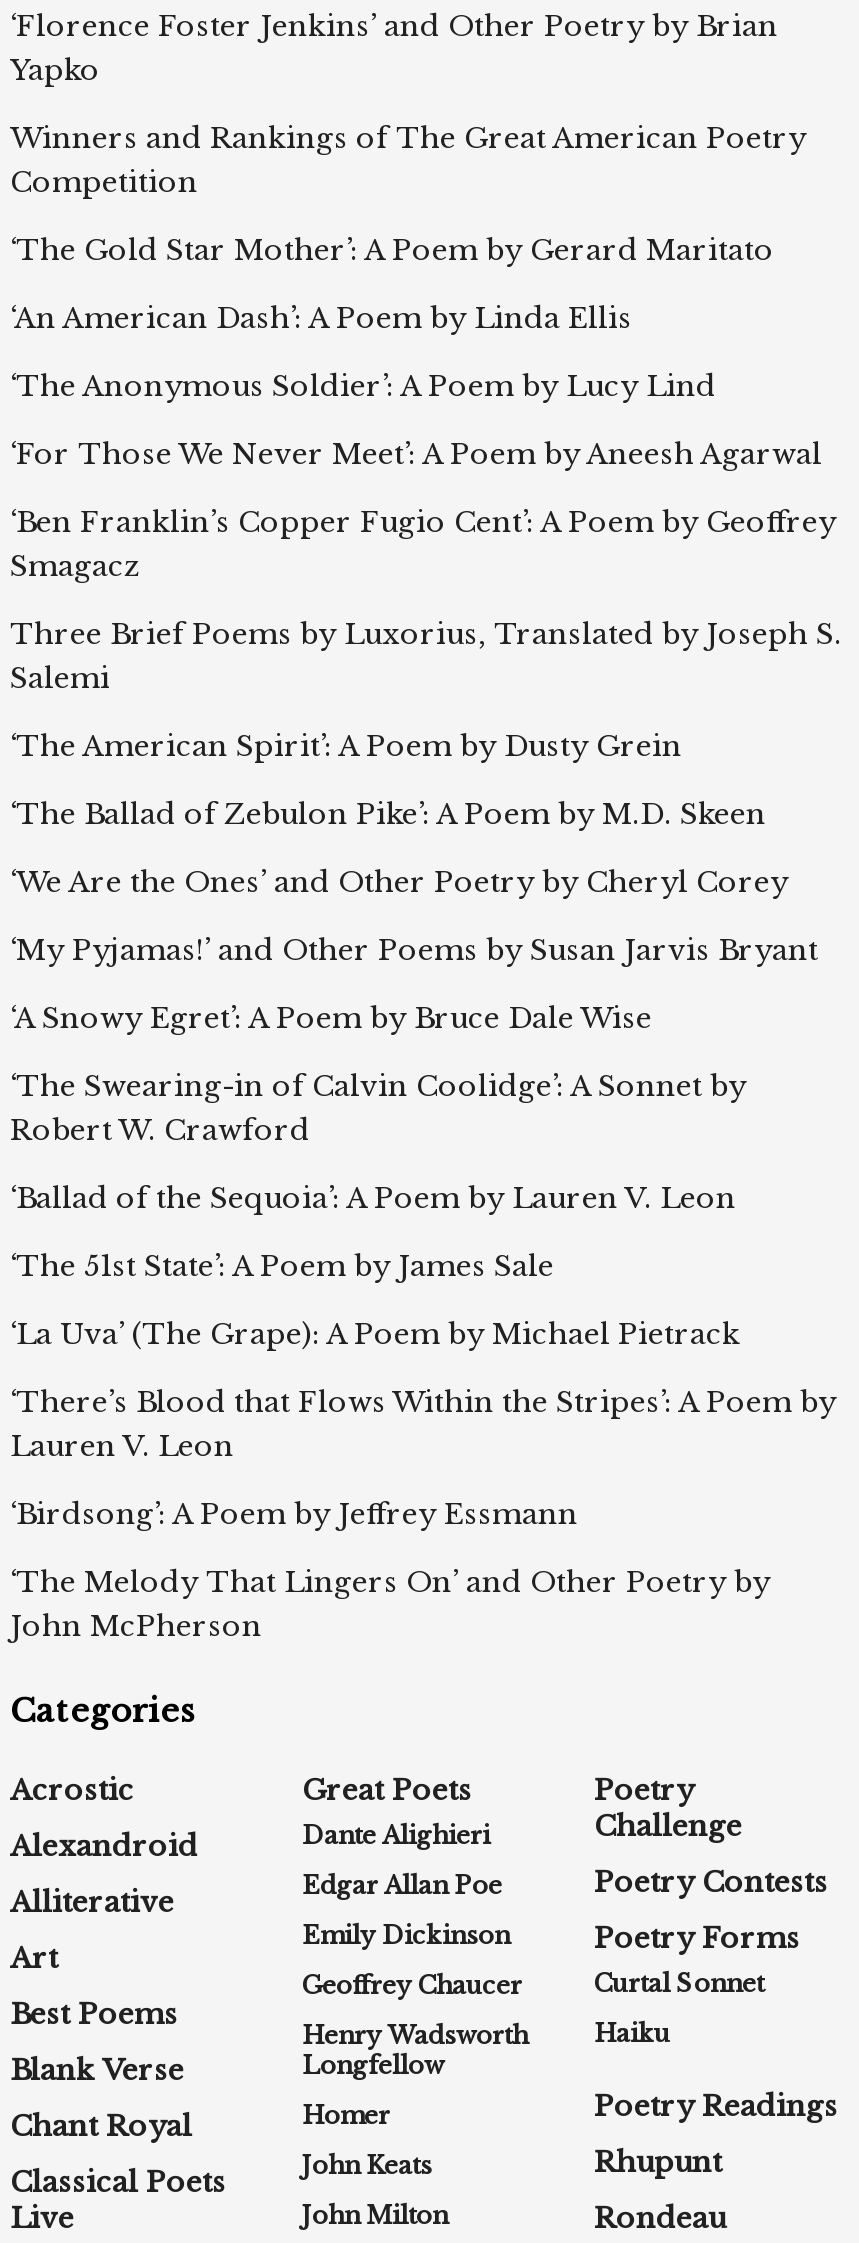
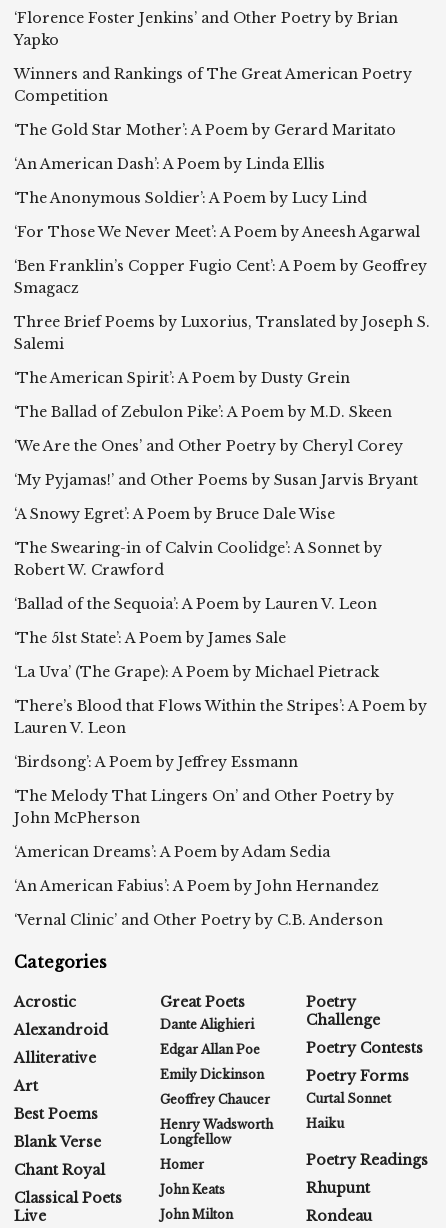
none -> [14,843,383,929] ‘American Dreams’: A Poem by Adam Sedia | ‘An American Fabius’: A Poem by John Hernandez | ‘Vernal Clinic’ and Other Poetry by C.B. Anderson

